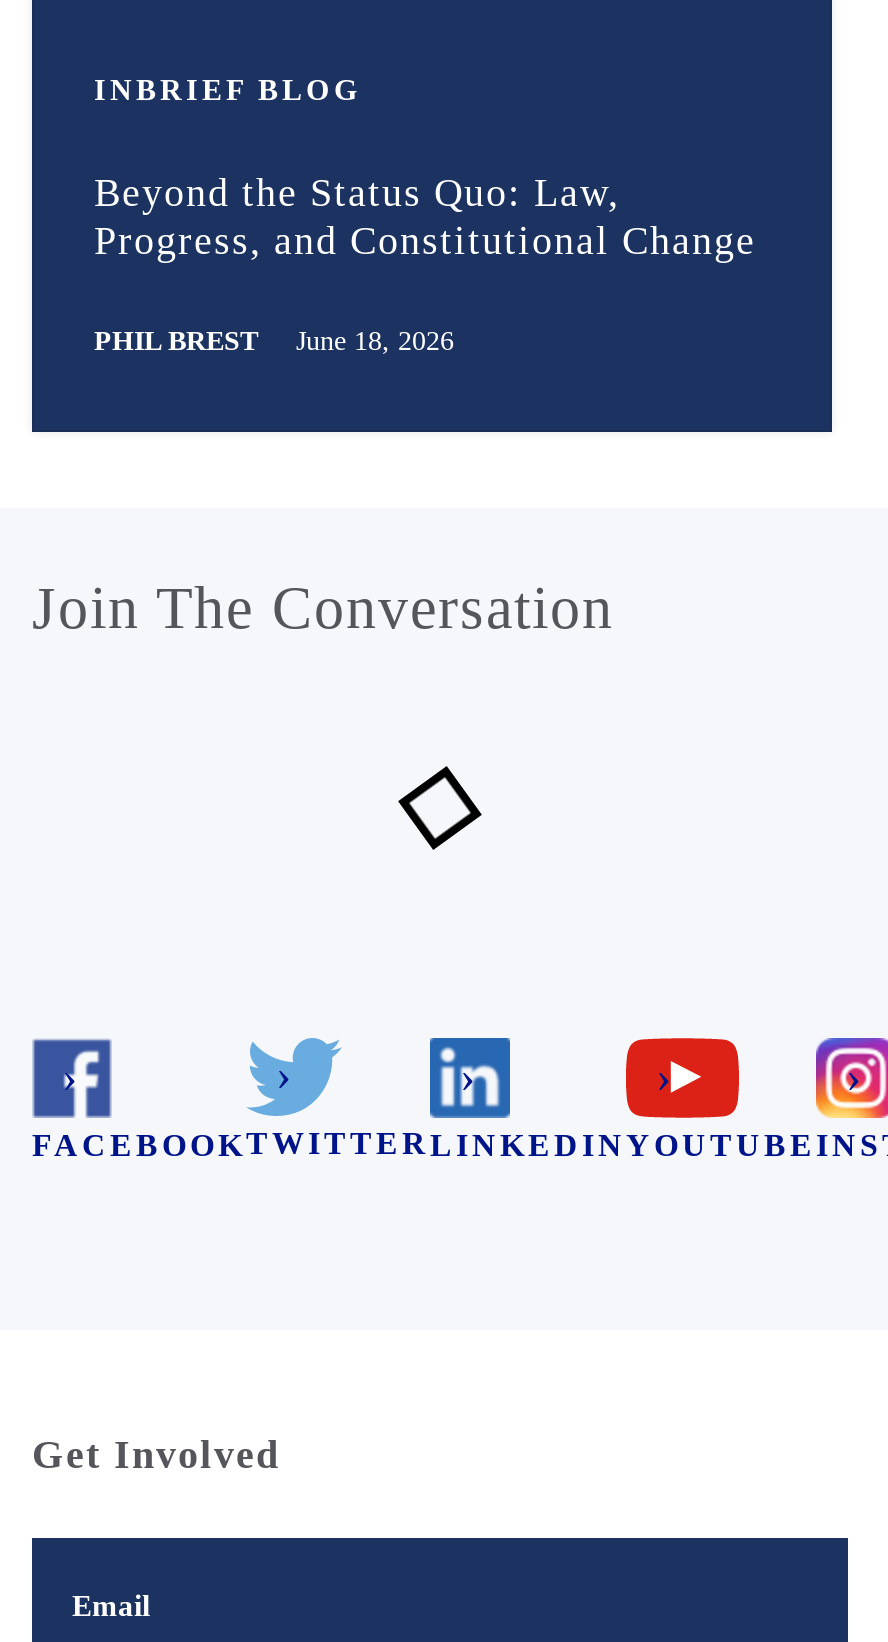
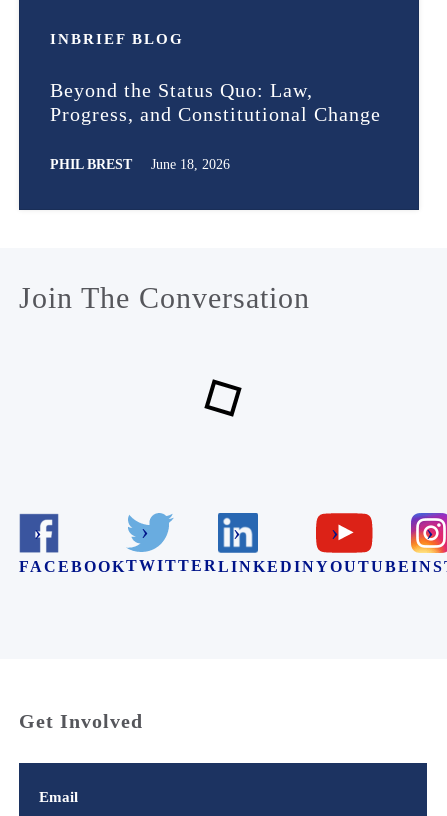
[396,764,484,852] [image] -> [203,378,243,418] [image]

